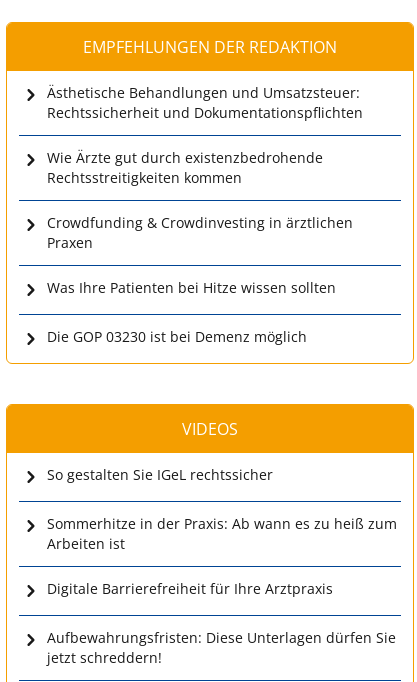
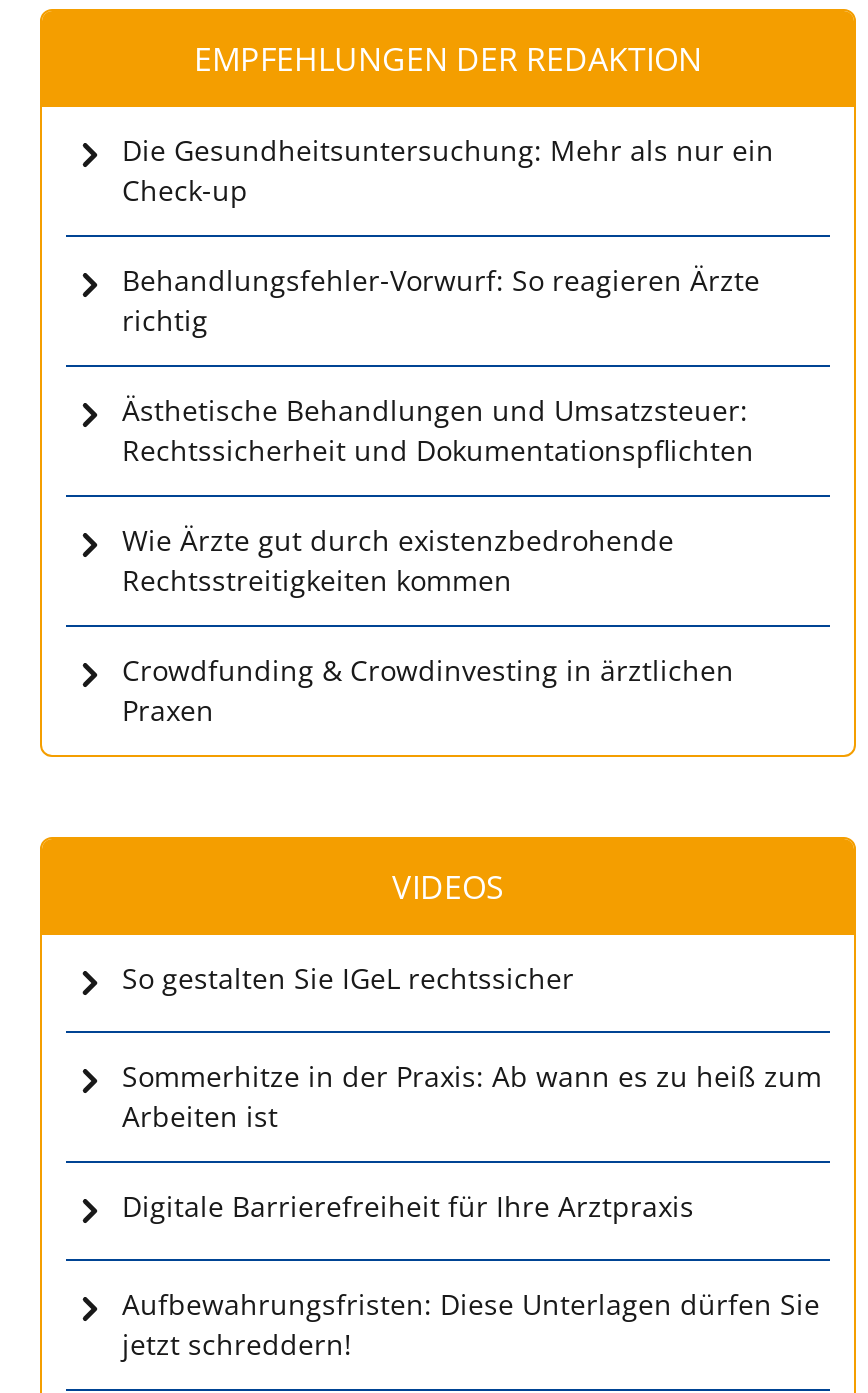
none -> [122,130,774,338] Die Gesundheitsuntersuchung: Mehr als nur ein | Check-up | Behandlungsfehler-Vorwurf: So reagieren Ärzte | richtig
moved [47,82,363,251] -> [122,390,754,728]: Ästhetische Behandlungen und Umsatzsteuer: | Rechtssicherheit und Dokumentationspflichten | Wie Ärzte gut durch existenzbedrohende | Rechtsstreitigkeiten kommen | Crowdfunding & Crowdinvesting in ärztlichen | Praxen
[47,277,336,345] Was Ihre Patienten bei Hitze wissen sollten | Die GOP 03230 ist bei Demenz möglich -> none

